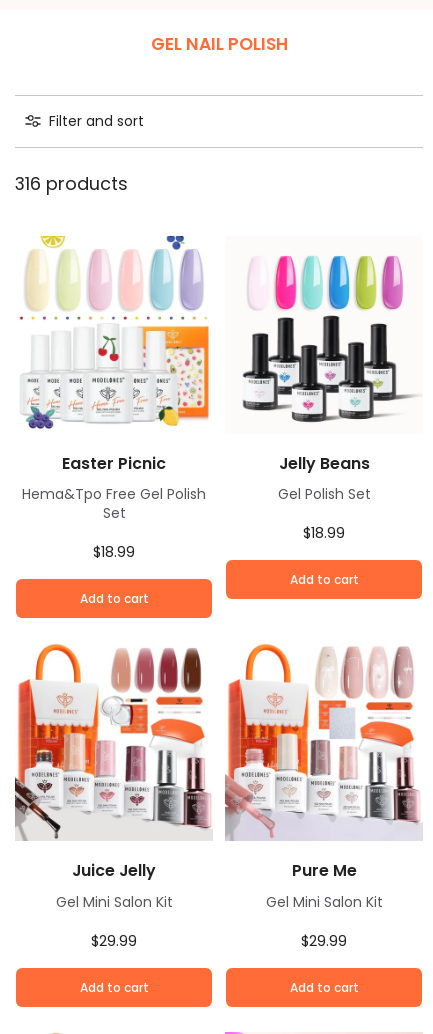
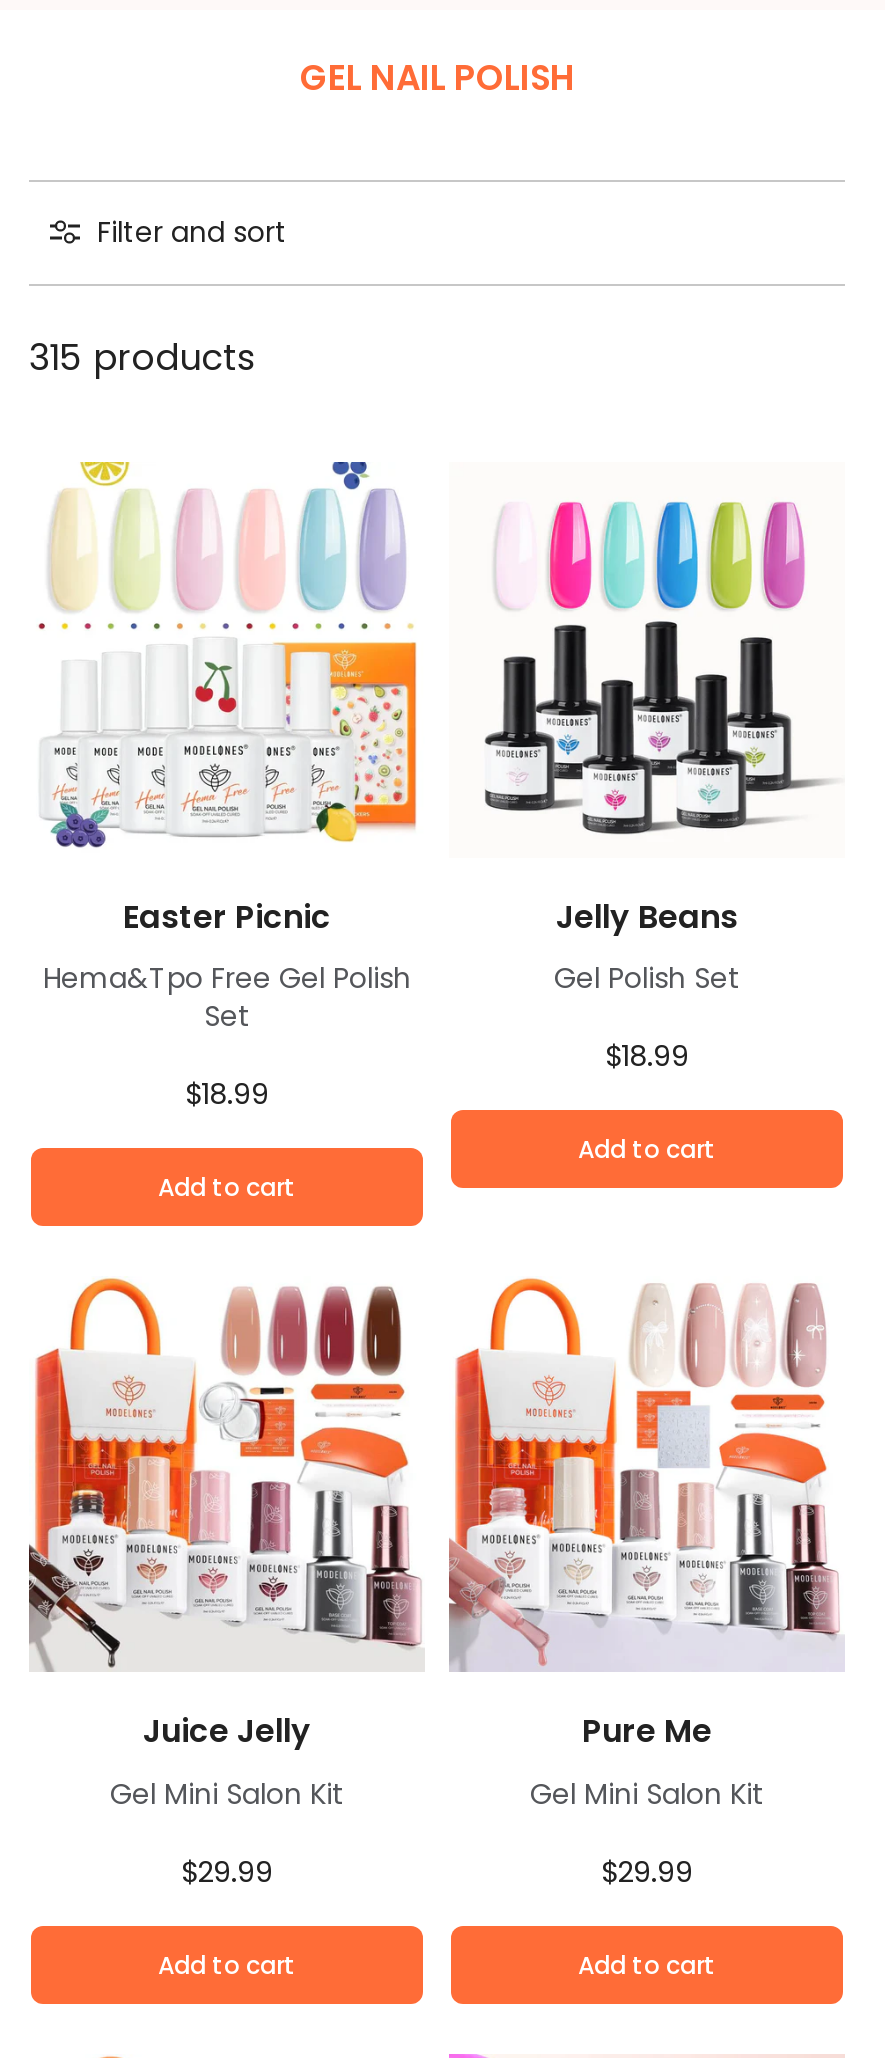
[15,171,128,196] 316 products -> [29,331,257,381] 315 products

